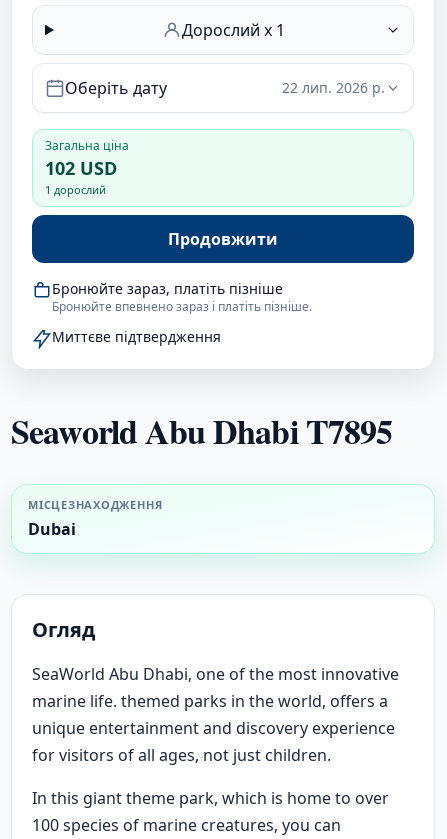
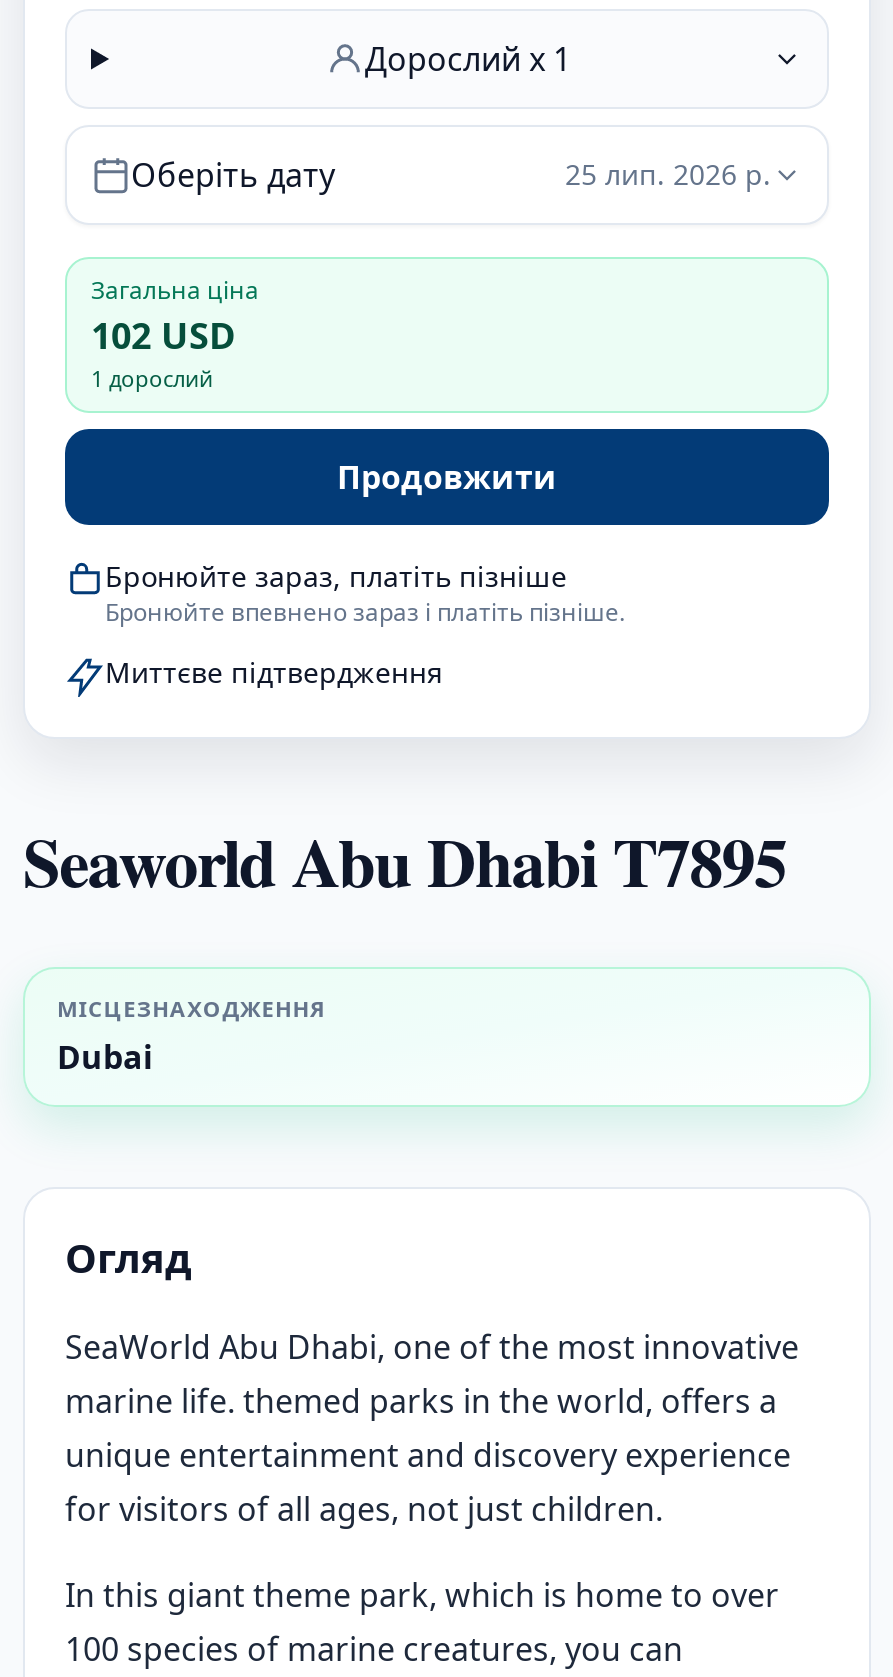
[282,78,385,97] 22 лип. 2026 р. -> [565,155,771,193] 25 лип. 2026 р.

